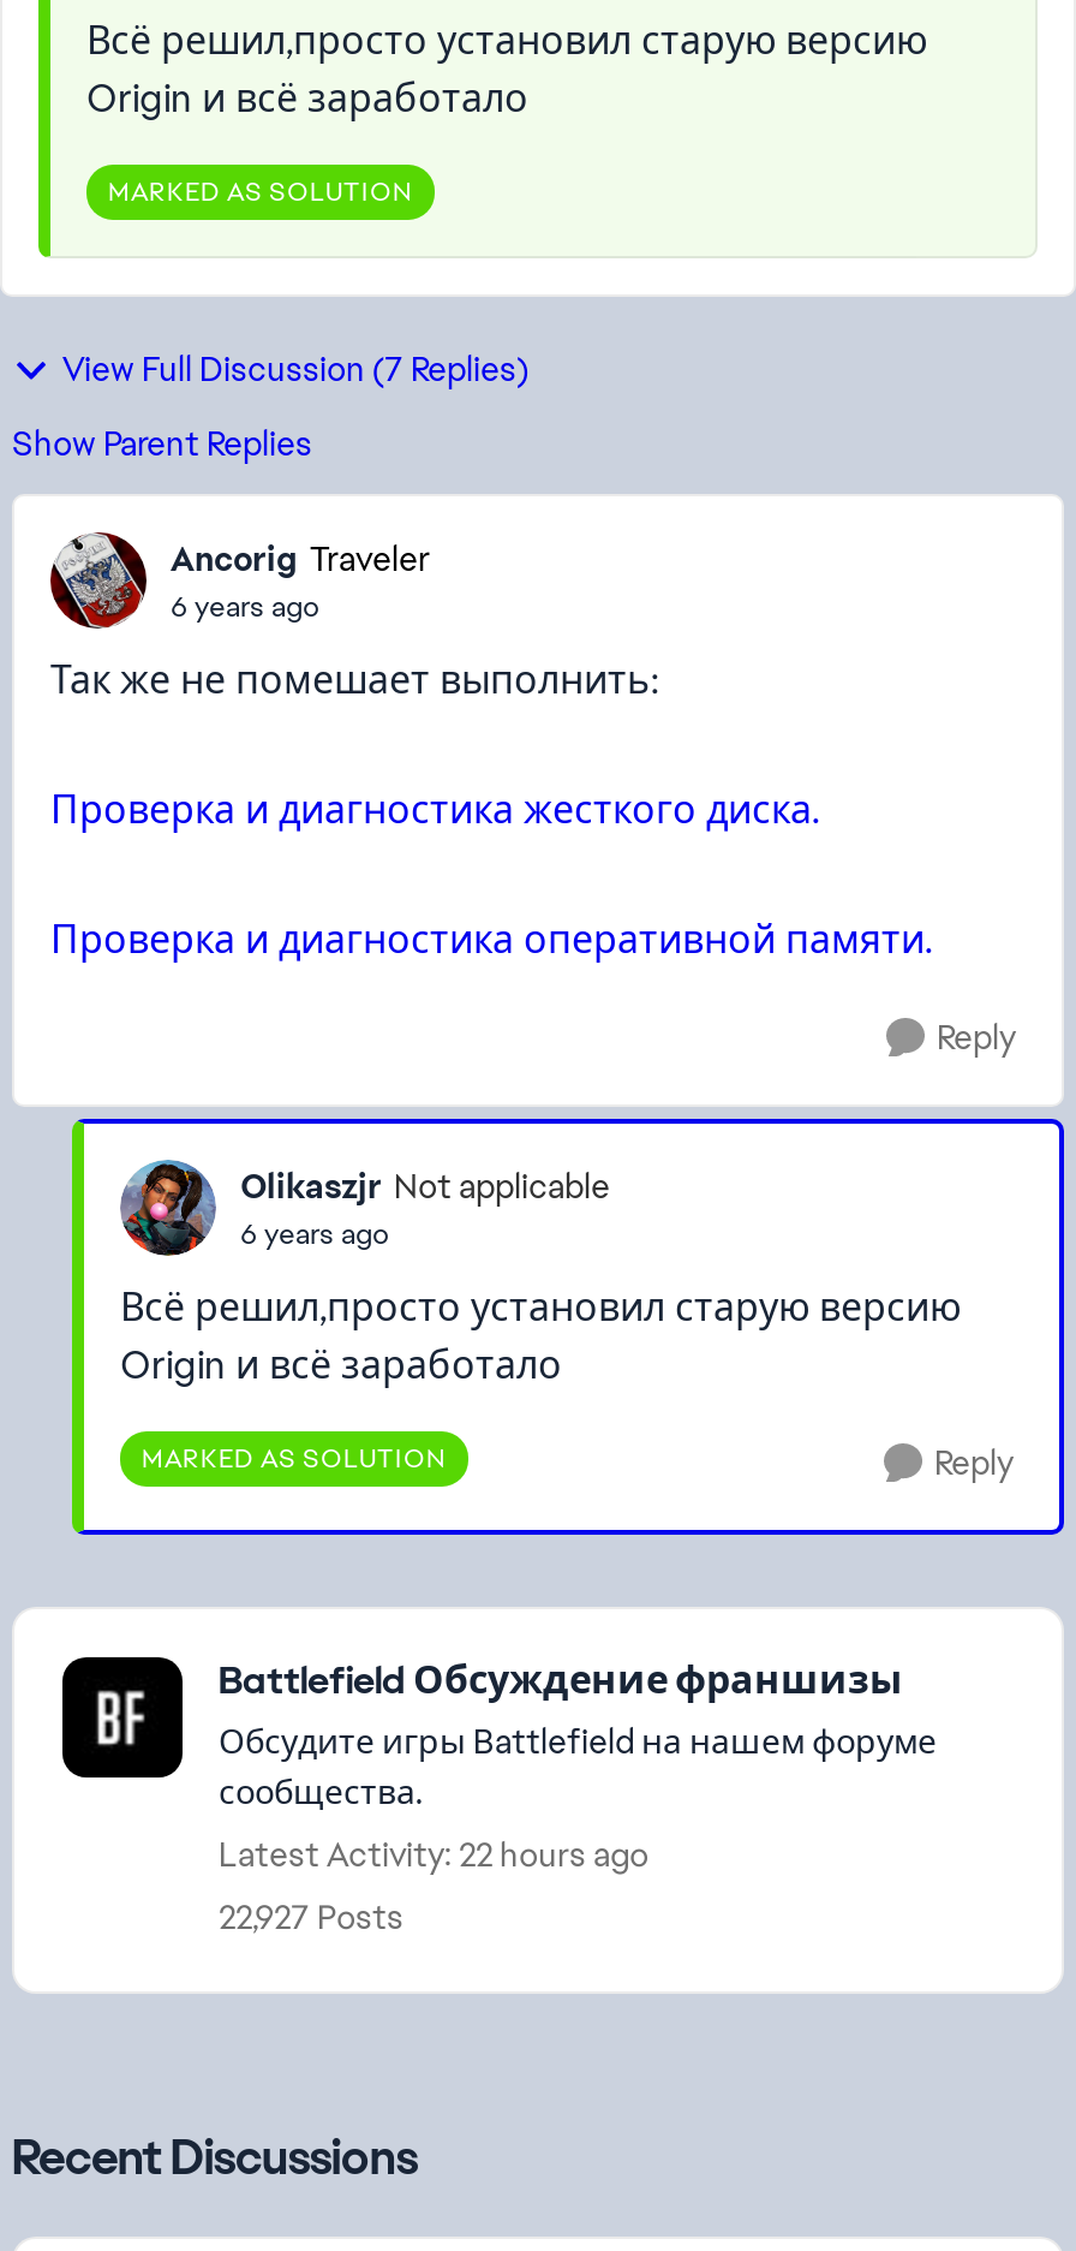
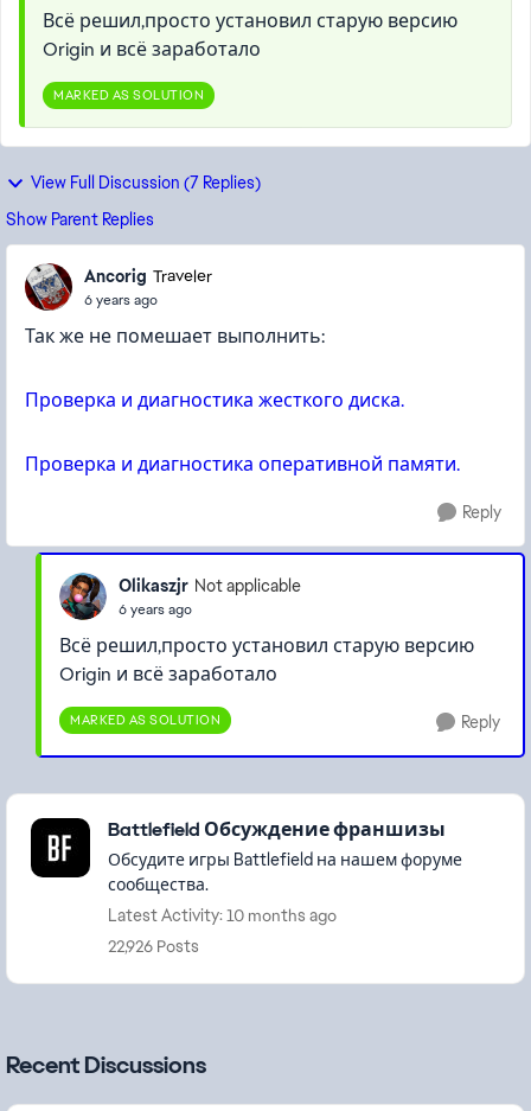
[219,1833,648,1876] Latest Activity: 22 hours ago -> [108,905,337,926] Latest Activity: 10 months ago
[219,1895,403,1939] 22,927 Posts -> [108,936,199,957] 22,926 Posts

